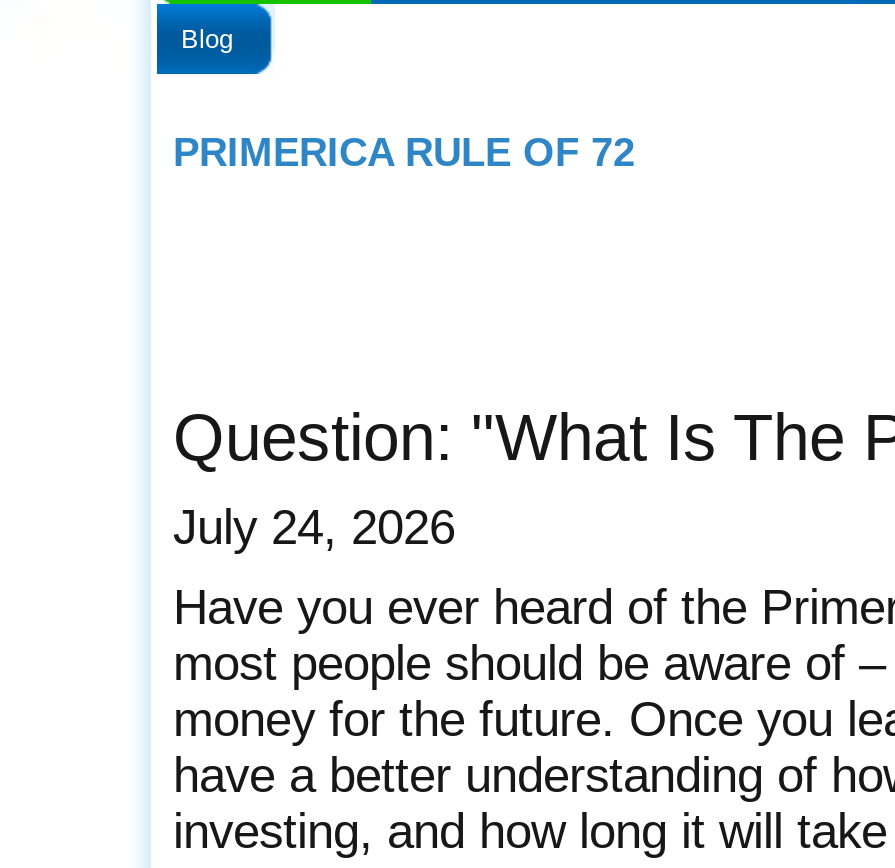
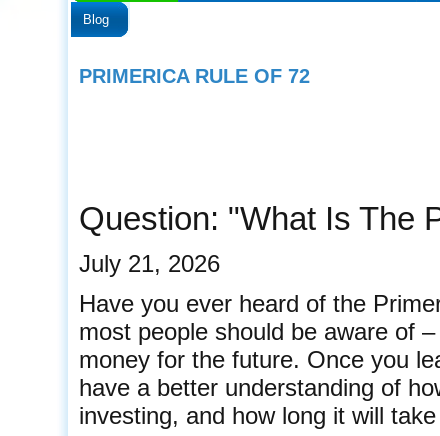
[173,500,455,554] July 24, 2026 -> [79,250,220,277] July 21, 2026

